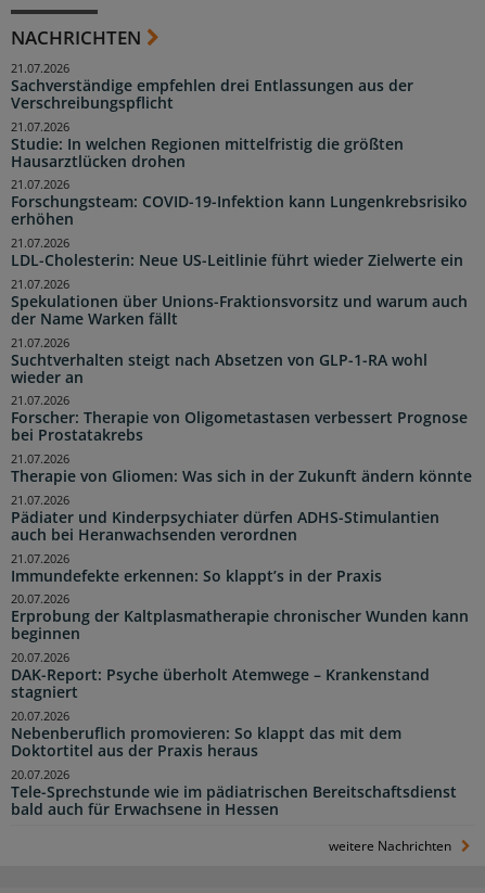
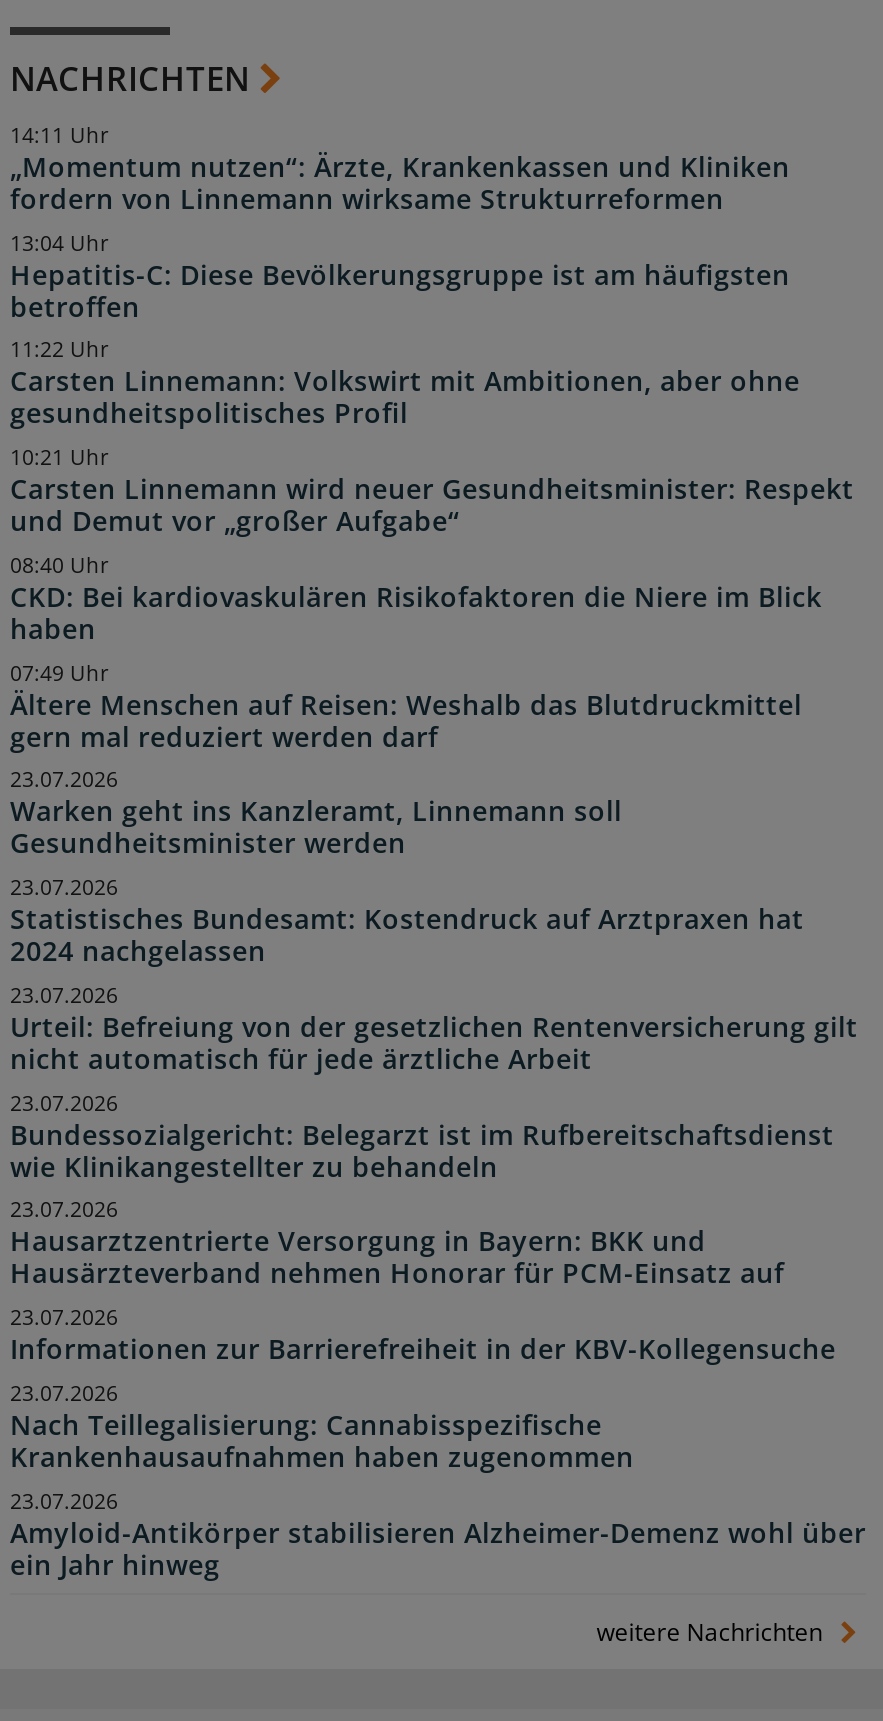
[11,61,69,76] 21.07.2026 -> [10,121,110,149] 14:11 Uhr
[11,76,413,113] Sachverständige empfehlen drei Entlassungen aus der | Verschreibungspflicht -> [10,149,790,217] „Momentum nutzen“: Ärzte, Krankenkassen und Kliniken | fordern von Linnemann wirksame Strukturreformen
[11,119,69,134] 21.07.2026 -> [10,228,110,256] 13:04 Uhr
[11,134,404,171] Studie: In welchen Regionen mittelfristig die größten | Hausarztlücken drohen -> [10,256,790,324] Hepatitis-C: Diese Bevölkerungsgruppe ist am häufigsten | betroffen
[11,177,69,192] 21.07.2026 -> [10,336,110,364] 11:22 Uhr
[11,192,468,229] Forschungsteam: COVID-19-Infektion kann Lungenkrebsrisiko | erhöhen -> [10,364,800,432] Carsten Linnemann: Volkswirt mit Ambitionen, aber ohne | gesundheitspolitisches Profil
[11,236,69,251] 21.07.2026 -> [10,443,110,471] 10:21 Uhr
[11,251,463,270] LDL-Cholesterin: Neue US-Leitlinie führt wieder Zielwerte ein -> [10,471,854,539] Carsten Linnemann wird neuer Gesundheitsminister: Respekt | und Demut vor „großer Aufgabe“
[11,277,69,292] 21.07.2026 -> [10,551,110,579] 08:40 Uhr
[11,292,468,329] Spekulationen über Unions-Fraktionsvorsitz und warum auch | der Name Warken fällt -> [10,579,822,647] CKD: Bei kardiovaskulären Risikofaktoren die Niere im Blick | haben
[11,335,69,350] 21.07.2026 -> [10,658,110,686] 07:49 Uhr
[11,350,427,387] Suchtverhalten steigt nach Absetzen von GLP-1-RA wohl | wieder an -> [10,686,802,754] Ältere Menschen auf Reisen: Weshalb das Blutdruckmittel | gern mal reduziert werden darf
[11,393,69,408] 21.07.2026 -> [10,766,118,794] 23.07.2026
[11,408,468,445] Forscher: Therapie von Oligometastasen verbessert Prognose | bei Prostatakrebs -> [10,794,622,862] Warken geht ins Kanzleramt, Linnemann soll | Gesundheitsminister werden
[11,452,69,467] 21.07.2026 -> [10,873,118,901] 23.07.2026
[11,467,472,486] Therapie von Gliomen: Was sich in der Zukunft ändern könnte -> [10,901,804,969] Statistisches Bundesamt: Kostendruck auf Arztpraxen hat | 2024 nachgelassen
[11,493,69,508] 21.07.2026 -> [10,981,118,1009] 23.07.2026
[11,508,439,545] Pädiater und Kinderpsychiater dürfen ADHS-Stimulantien | auch bei Heranwachsenden verordnen -> [10,1009,858,1077] Urteil: Befreiung von der gesetzlichen Rentenversicherung gilt | nicht automatisch für jede ärztliche Arbeit
[11,551,69,566] 21.07.2026 -> [10,1088,118,1116] 23.07.2026
[11,566,382,586] Immundefekte erkennen: So klappt’s in der Praxis -> [10,1116,834,1184] Bundessozialgericht: Belegarzt ist im Rufbereitschaftsdienst | wie Klinikangestellter zu behandeln
[11,592,69,607] 20.07.2026 -> [10,1196,118,1224] 23.07.2026
[11,607,469,644] Erprobung der Kaltplasmatherapie chronischer Wunden kann | beginnen -> [10,1224,784,1292] Hausarztzentrierte Versorgung in Bayern: BKK und | Hausärzteverband nehmen Honorar für PCM-Einsatz auf
[11,650,69,665] 20.07.2026 -> [10,1303,118,1331] 23.07.2026
[11,665,430,702] DAK-Report: Psyche überholt Atemwege – Krankenstand | stagniert -> [10,1331,836,1367] Informationen zur Barrierefreiheit in der KBV-Kollegensuche
[11,708,69,724] 20.07.2026 -> [10,1379,118,1407] 23.07.2026
[11,724,401,761] Nebenberuflich promovieren: So klappt das mit dem | Doktortitel aus der Praxis heraus -> [10,1407,634,1475] Nach Teillegalisierung: Cannabisspezifische | Krankenhausaufnahmen haben zugenommen
[11,767,69,782] 20.07.2026 -> [10,1486,118,1514] 23.07.2026
[11,782,457,819] Tele-Sprechstunde wie im pädiatrischen Bereitschaftsdienst | bald auch für Erwachsene in Hessen -> [10,1514,866,1582] Amyloid-Antikörper stabilisieren Alzheimer-Demenz wohl über | ein Jahr hinweg

